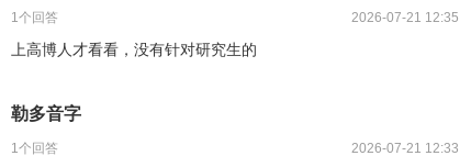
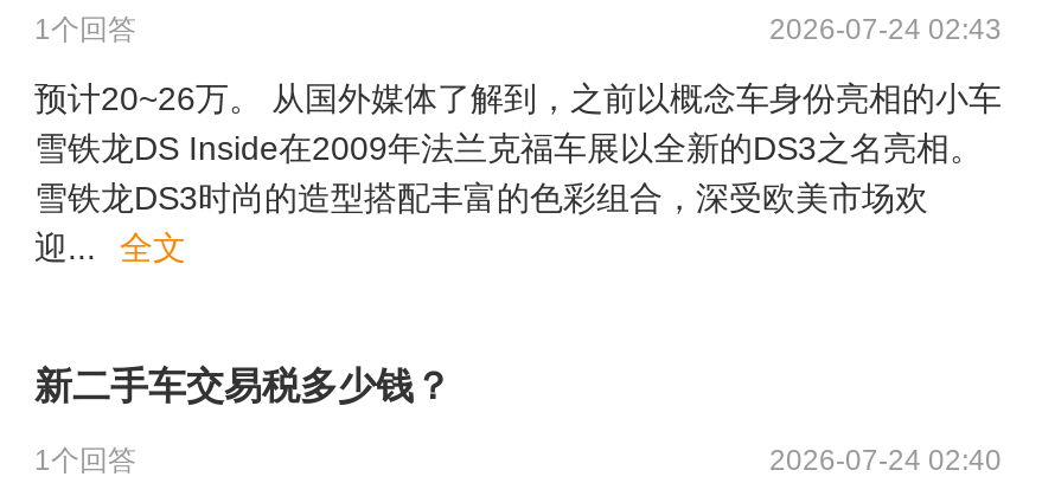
[351,10,459,25] 2026-07-21 12:35 -> [769,13,1002,46] 2026-07-24 02:43
[11,41,257,58] 上高博人才看看，没有针对研究生的 -> [34,79,1002,266] 预计20~26万。 从国外媒体了解到，之前以概念车身份亮相的小车 | 雪铁龙DS Inside在2009年法兰克福车展以全新的DS3之名亮相。 | 雪铁龙DS3时尚的造型搭配丰富的色彩组合，深受欧美市场欢 | 迎... | 全文
[11,104,81,123] 勒多音字 -> [34,366,452,406] 新二手车交易税多少钱？
[351,141,459,156] 2026-07-21 12:33 -> [769,444,1002,477] 2026-07-24 02:40

